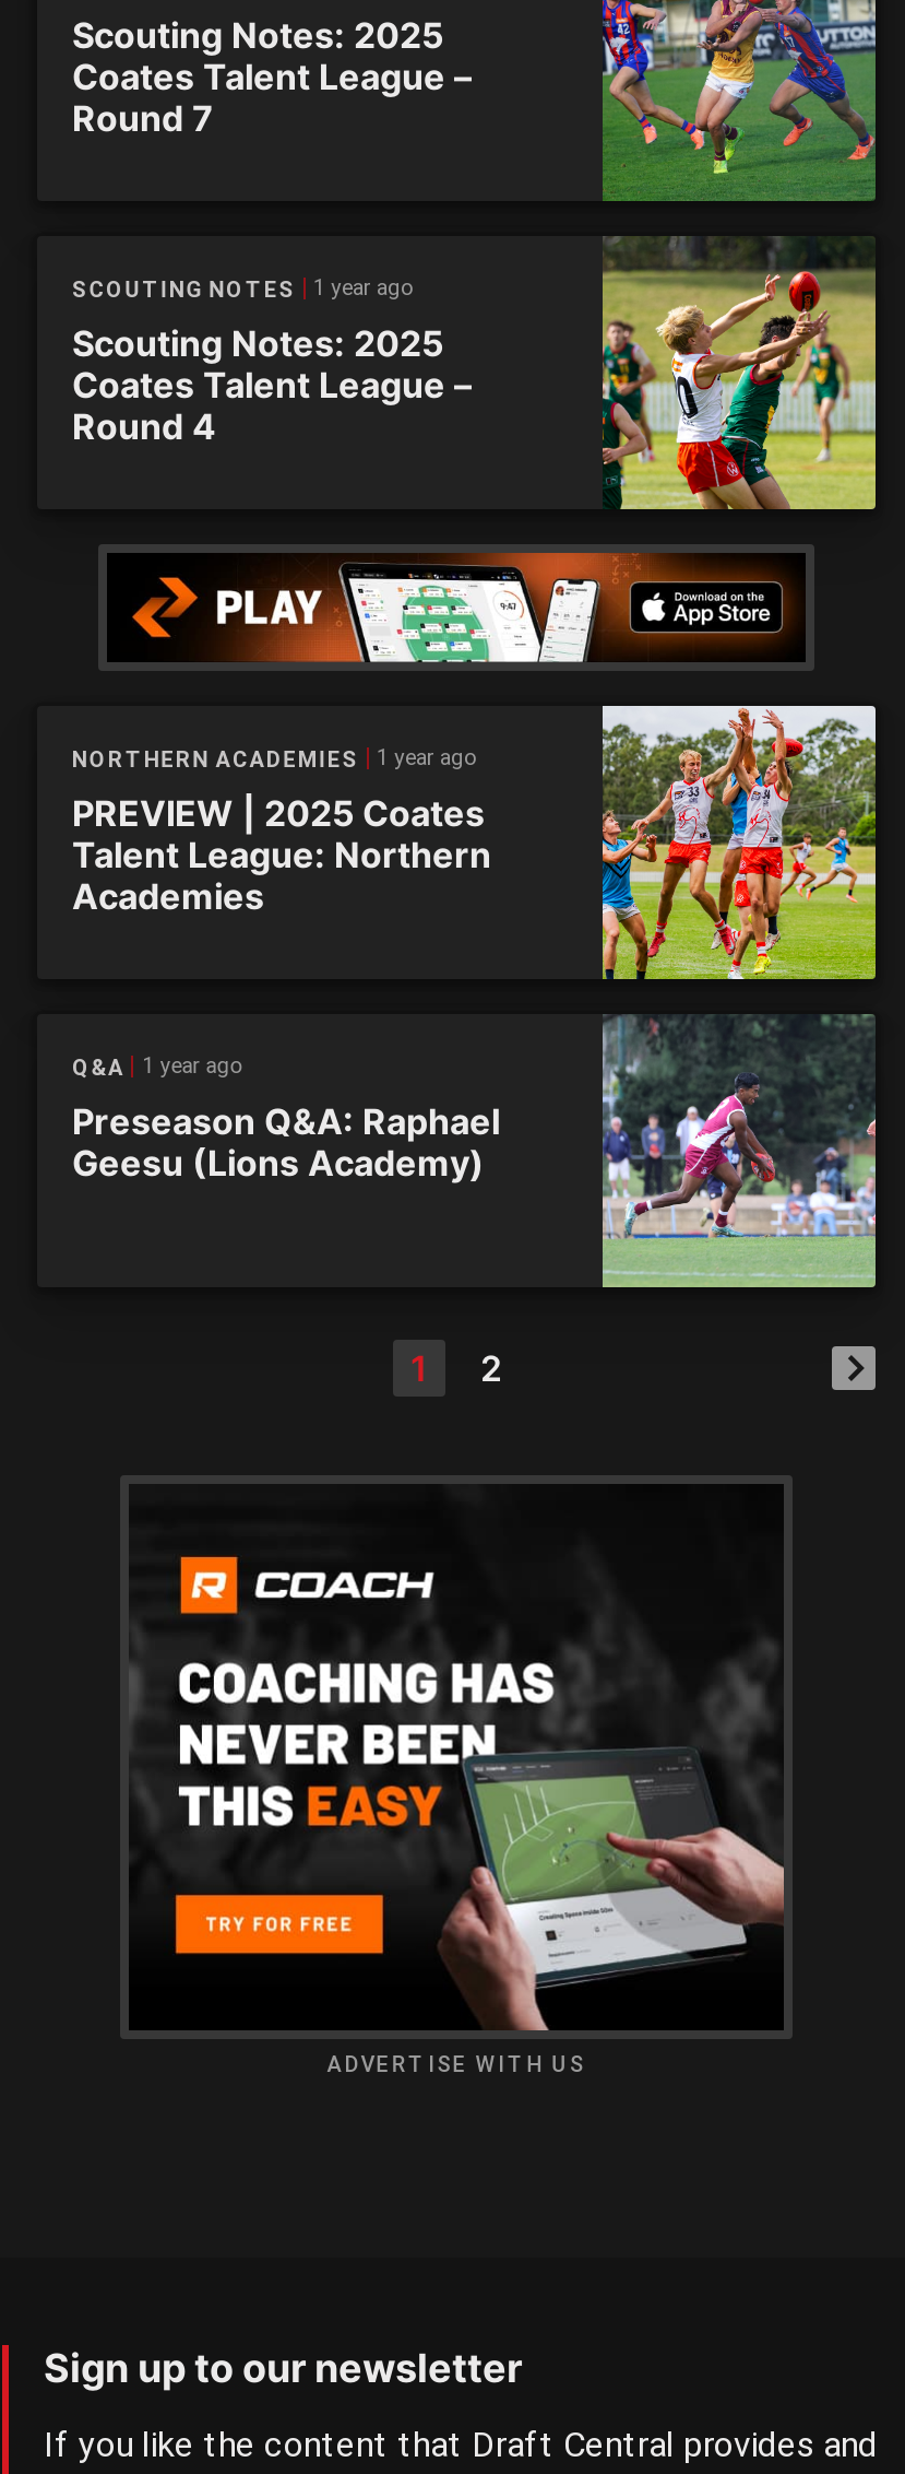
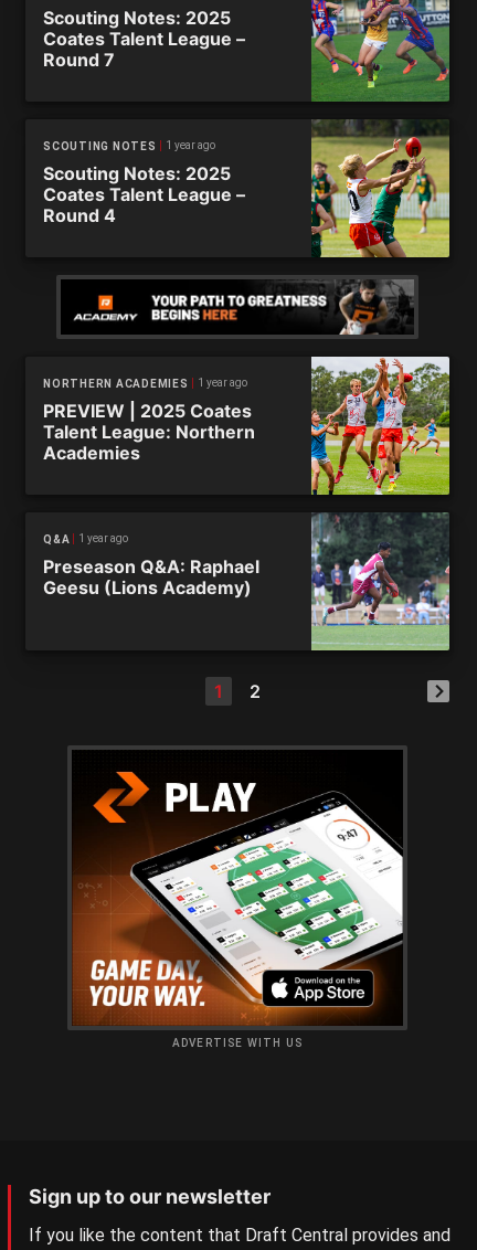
[131,551,806,664] [image] -> [73,279,414,336] [image]
[129,1528,786,2033] [image] -> [72,771,404,1026] [image]

